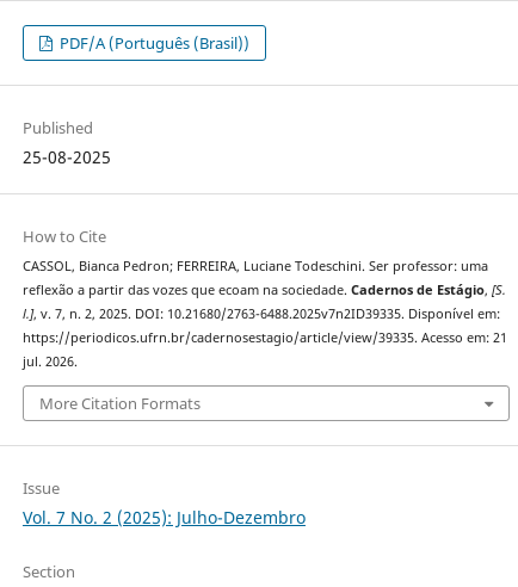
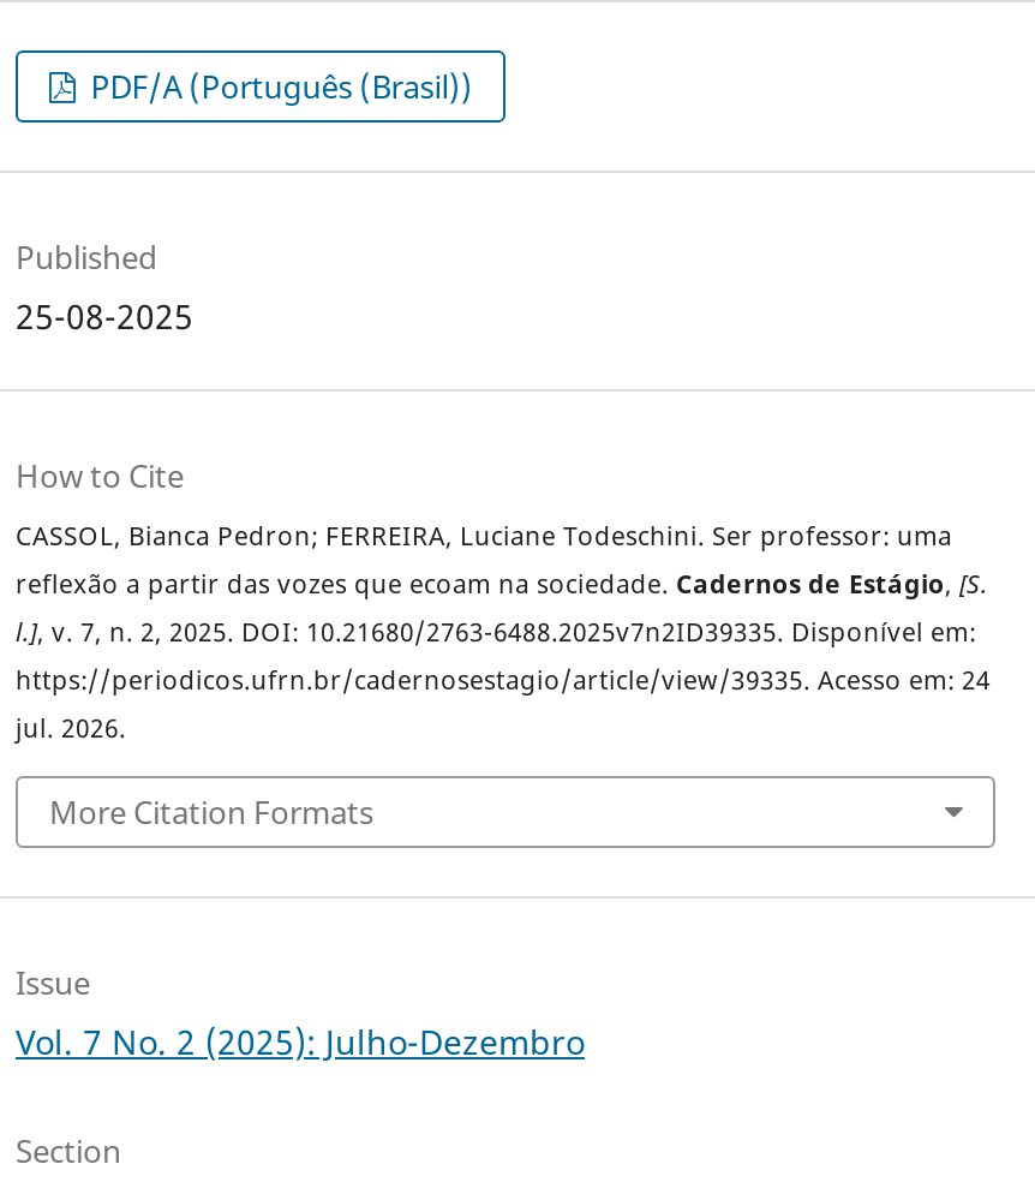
[23,329,507,346] https://periodicos.ufrn.br/cadernosestagio/article/view/39335. Acesso em: 21 -> [16,663,991,696] https://periodicos.ufrn.br/cadernosestagio/article/view/39335. Acesso em: 24

